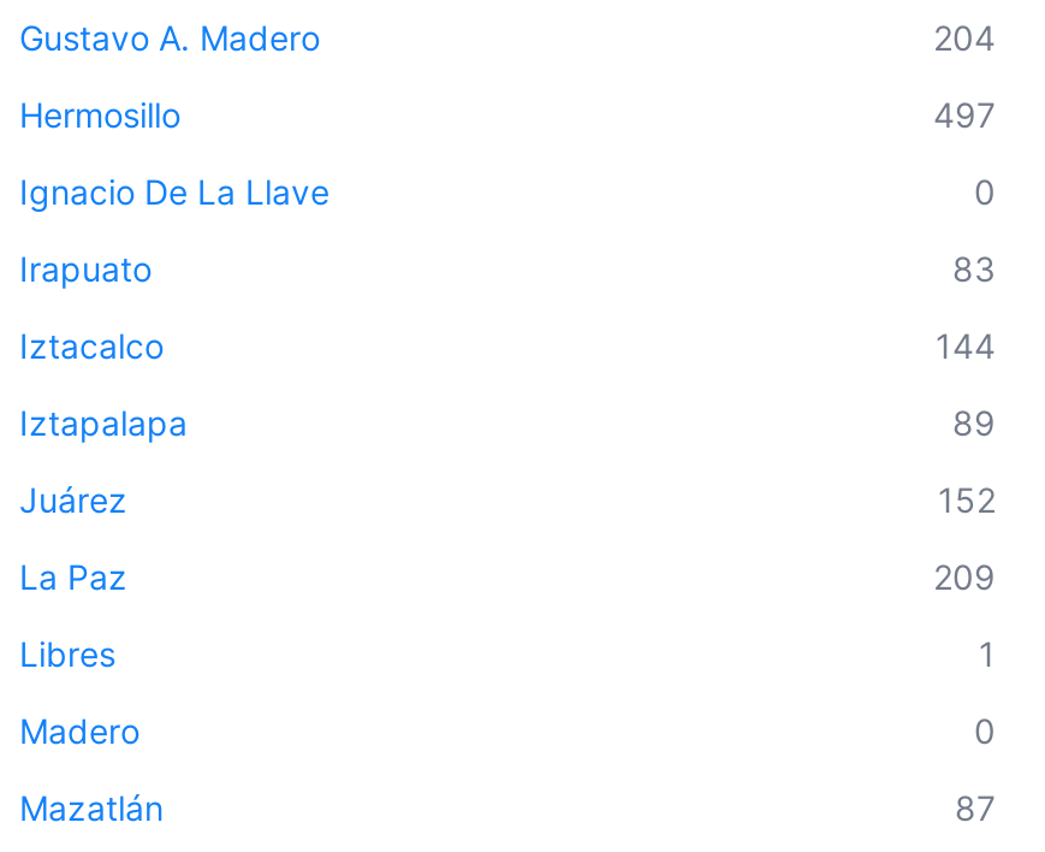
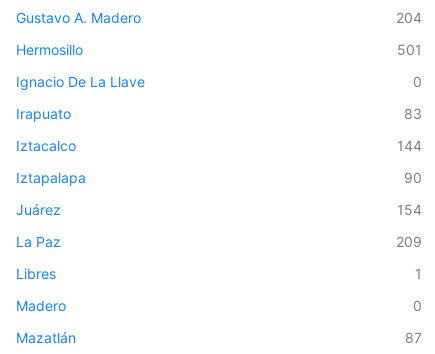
[933,93,996,134] 497 -> [397,41,422,58] 501
[952,401,996,442] 89 -> [404,169,422,186] 90
[938,478,996,519] 152 -> [397,201,422,218] 154

